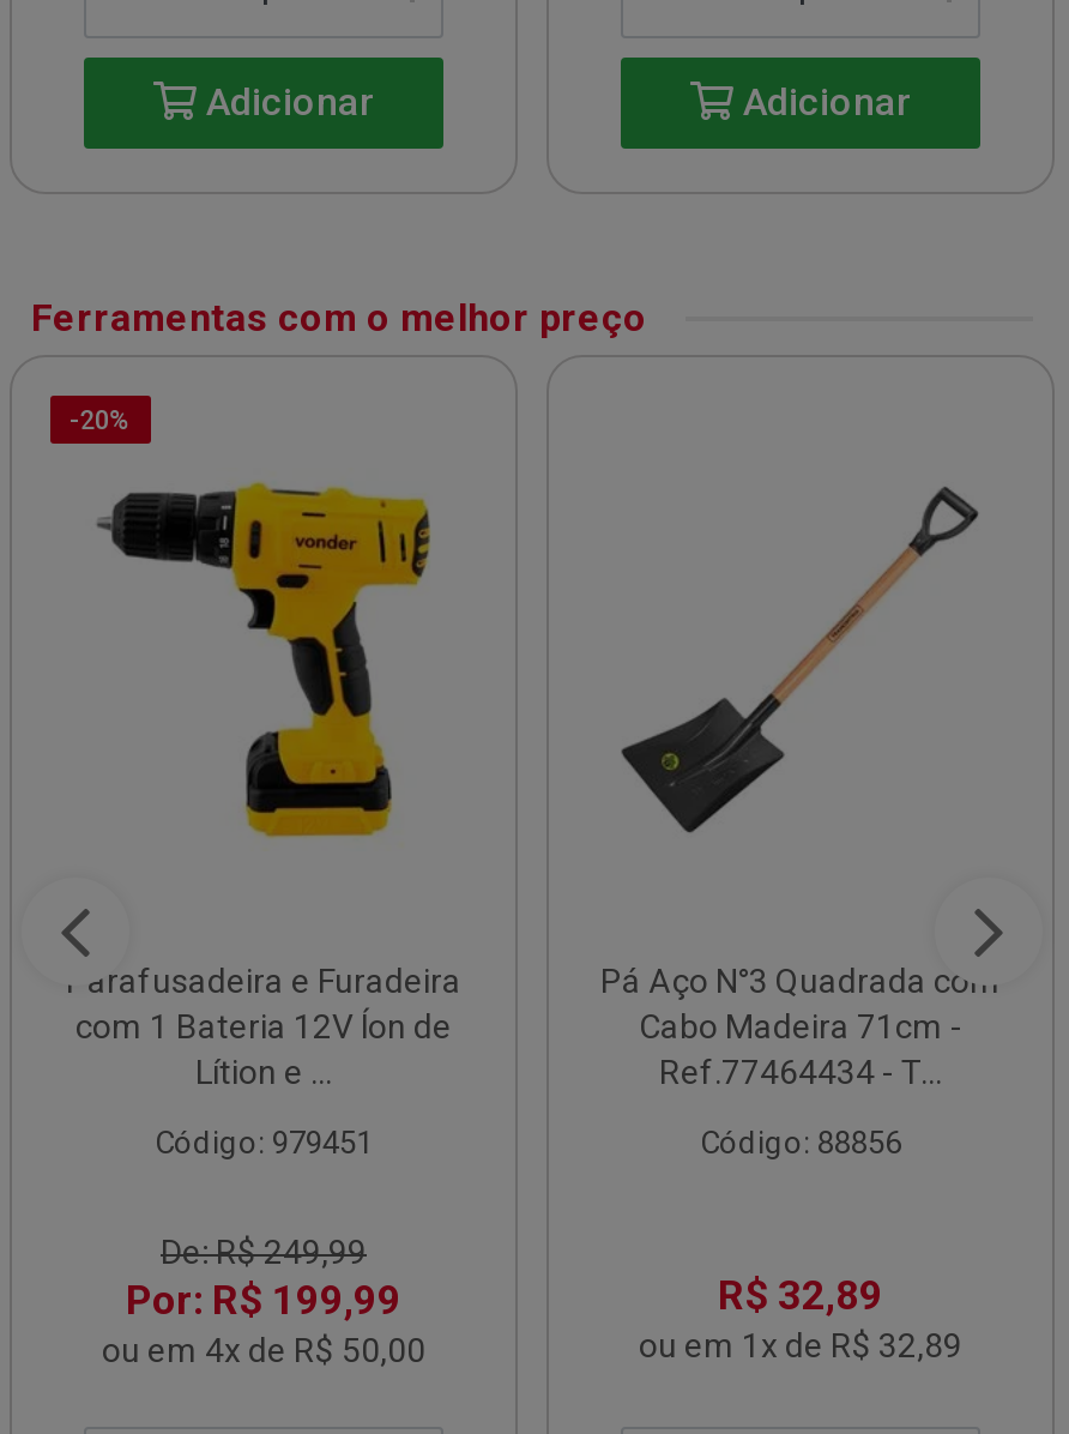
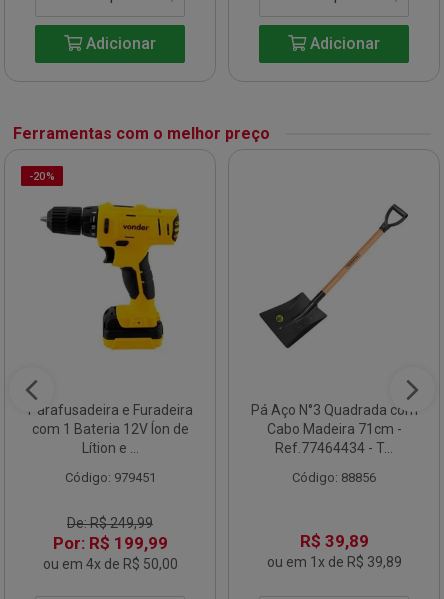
[718,1272,883,1320] R$ 32,89 -> [299,531,368,551] R$ 39,89
[639,1327,962,1365] ou em 1x de R$ 32,89 -> [266,554,401,570] ou em 1x de R$ 39,89

